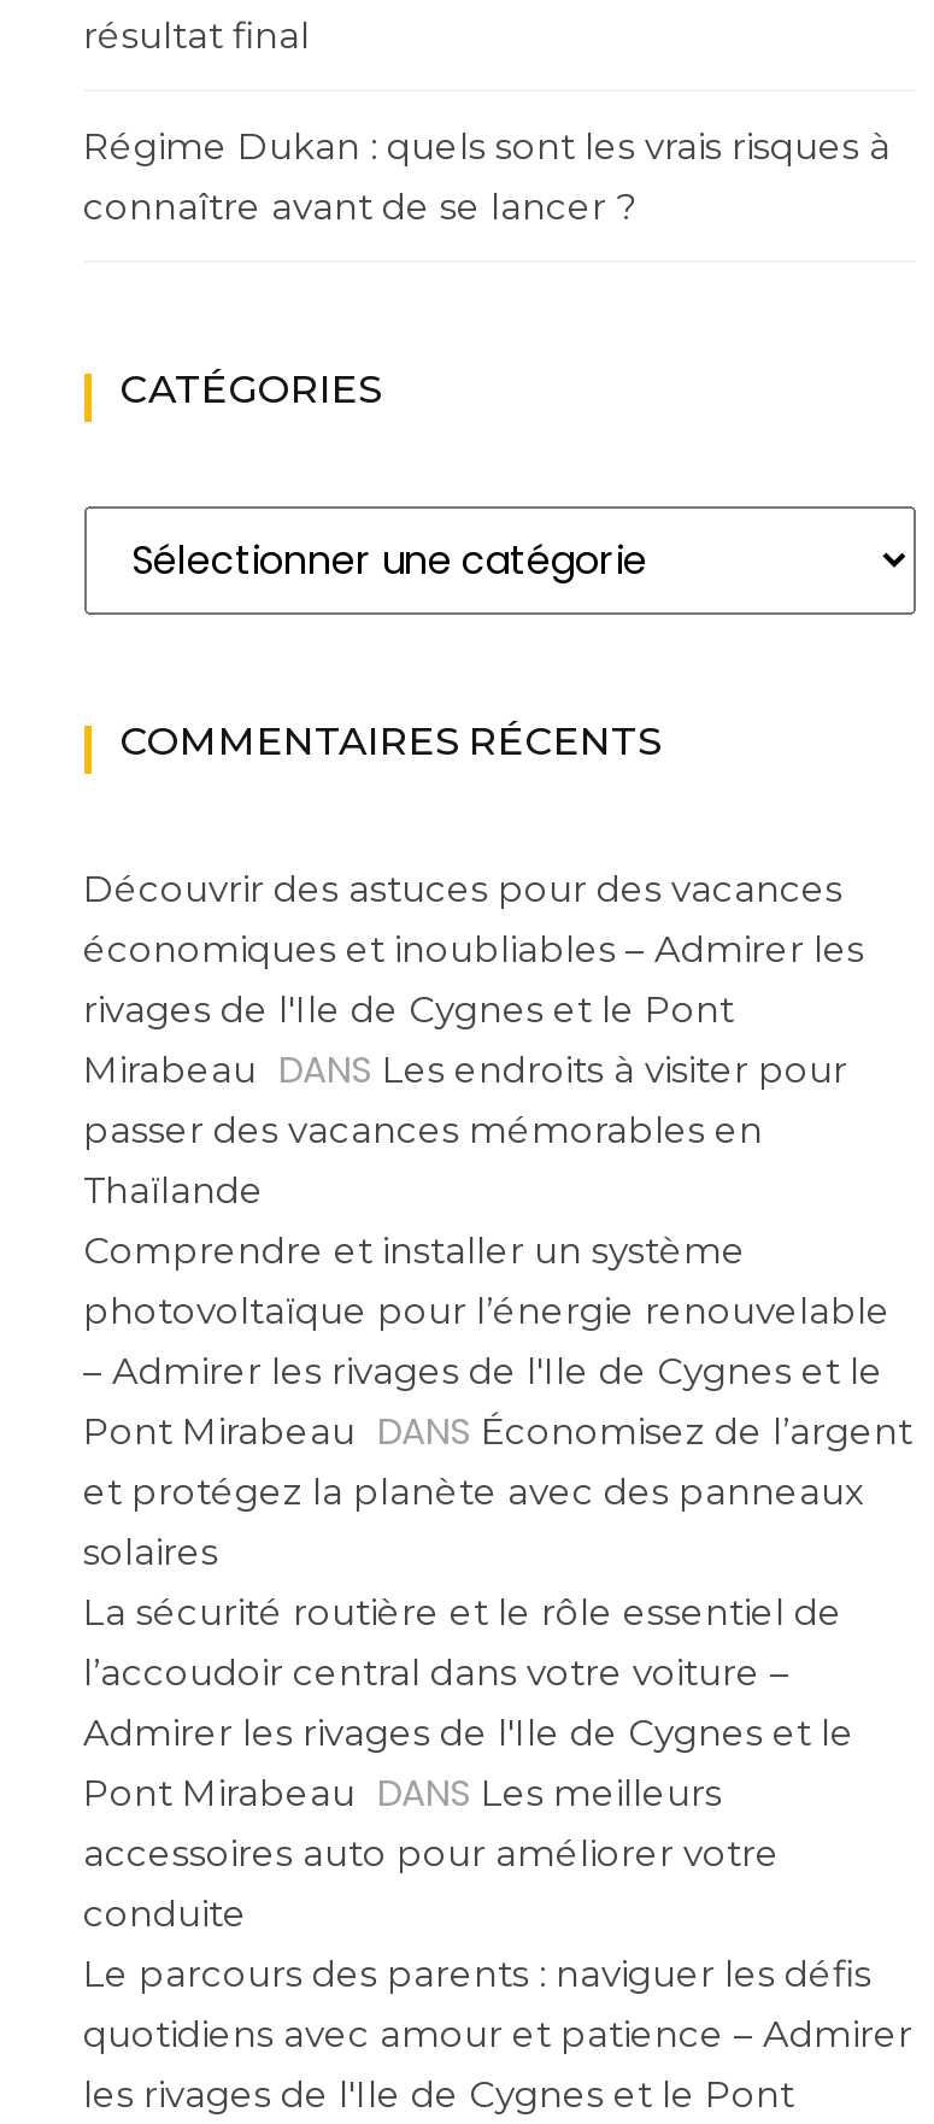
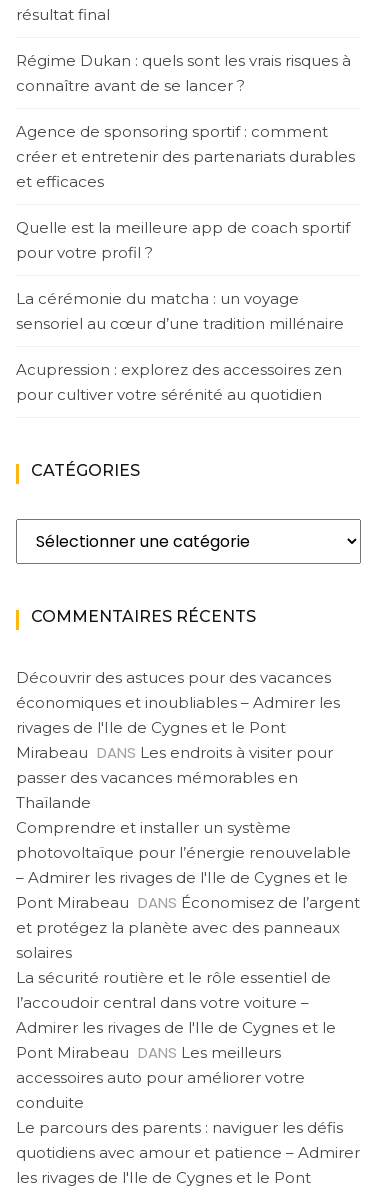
none -> [15,122,354,404] Agence de sponsoring sportif : comment | créer et entretenir des partenariats durables | et efficaces | Quelle est la meilleure app de coach sportif | pour votre profil ? | La cérémonie du matcha : un voyage | sensoriel au cœur d’une tradition millénaire | Acupression : explorez des accessoires zen | pour cultiver votre sérénité au quotidien

